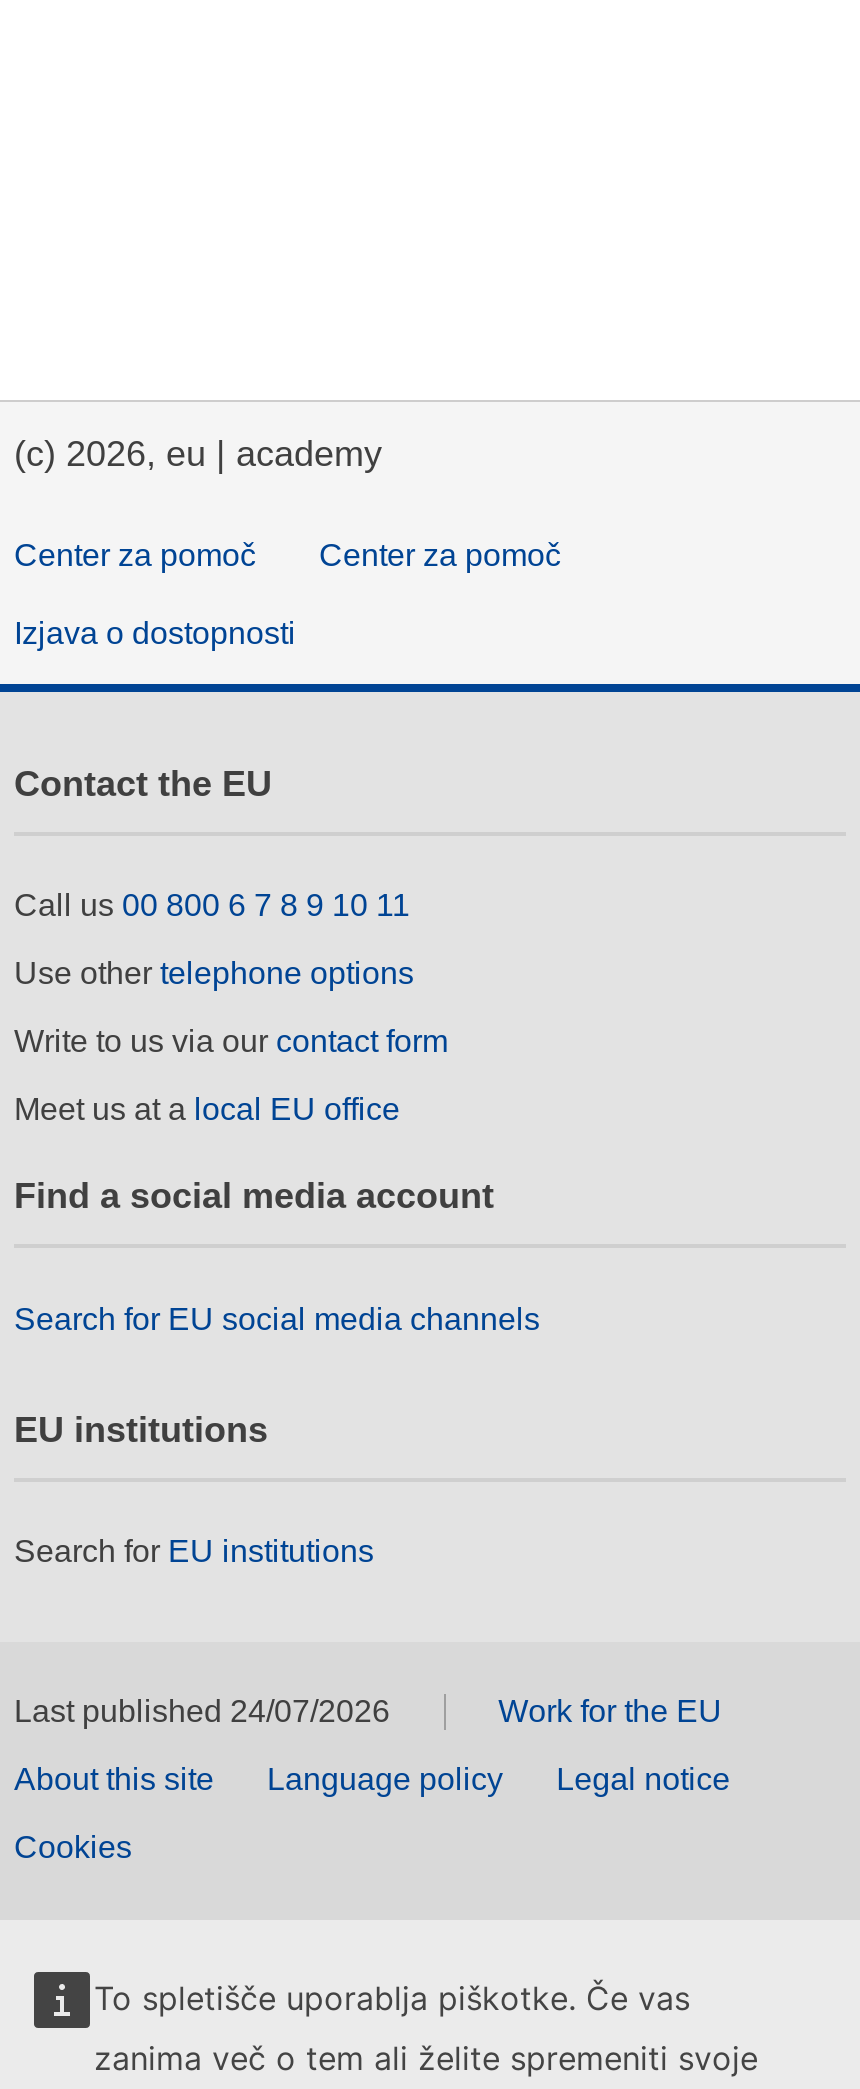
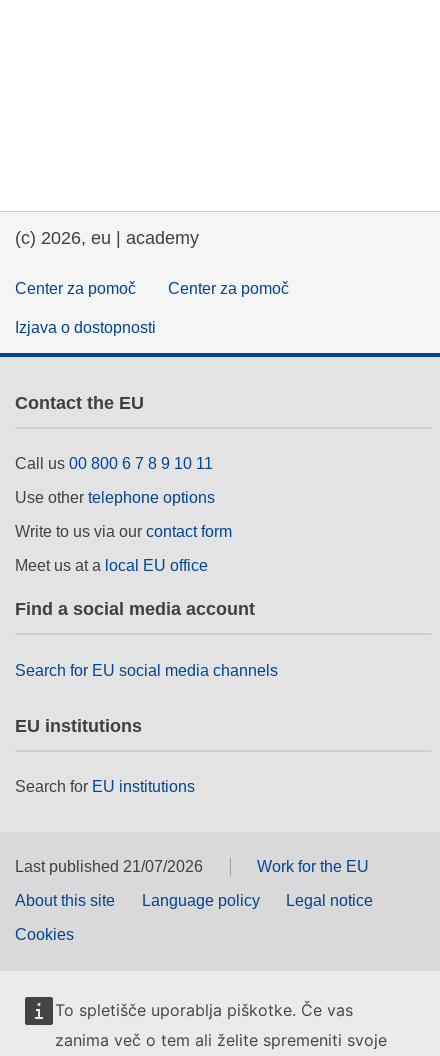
[14,1695,390,1729] Last published 24/07/2026 -> [15,858,203,875] Last published 21/07/2026

